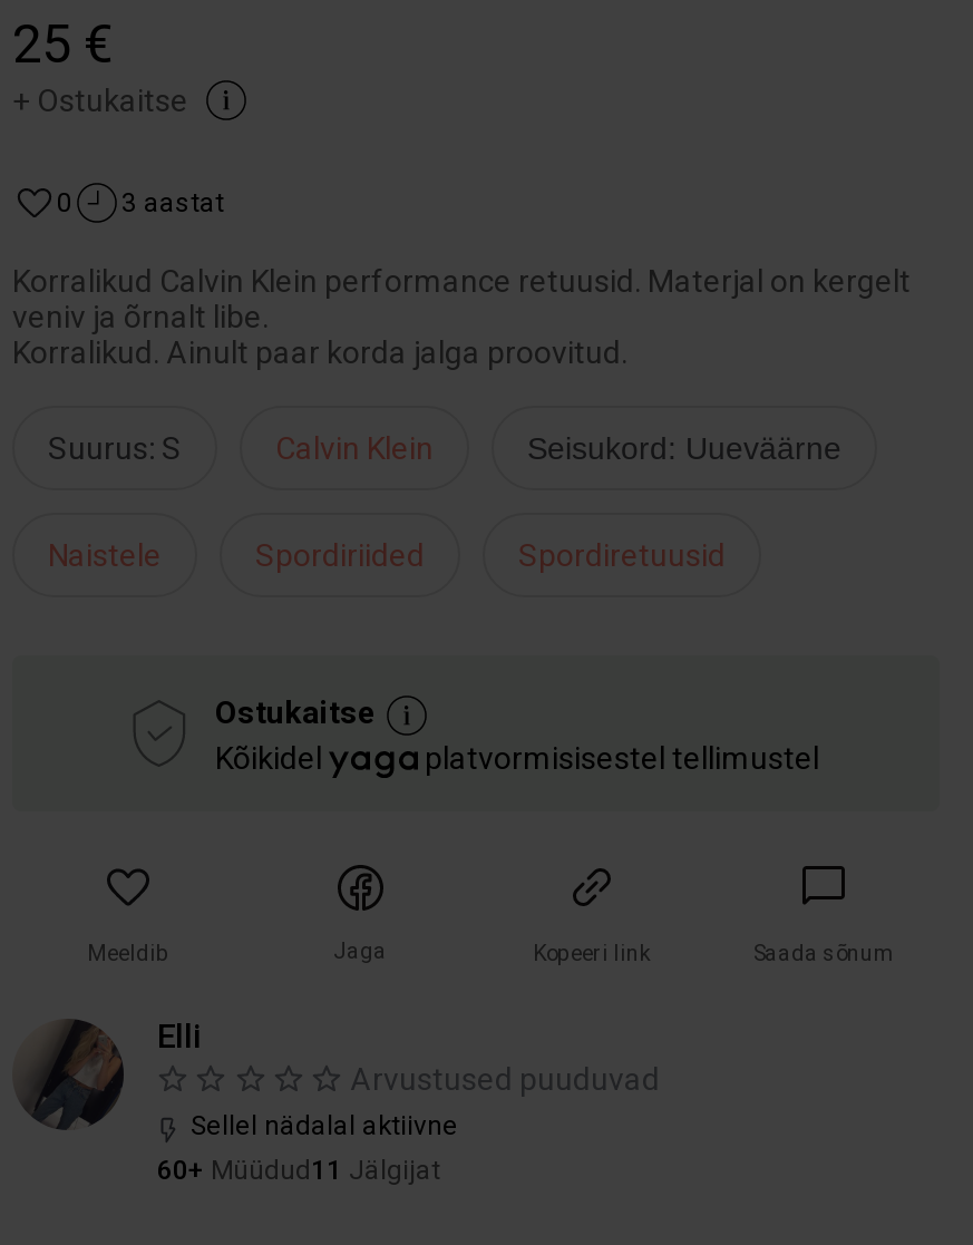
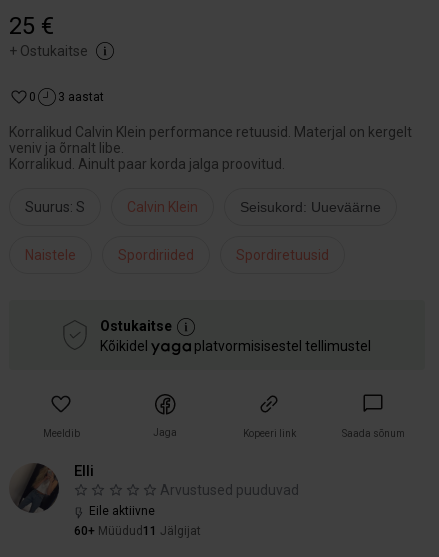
[191,1110,458,1141] Sellel nädalal aktiivne -> [89,504,155,518] Eile aktiivne

